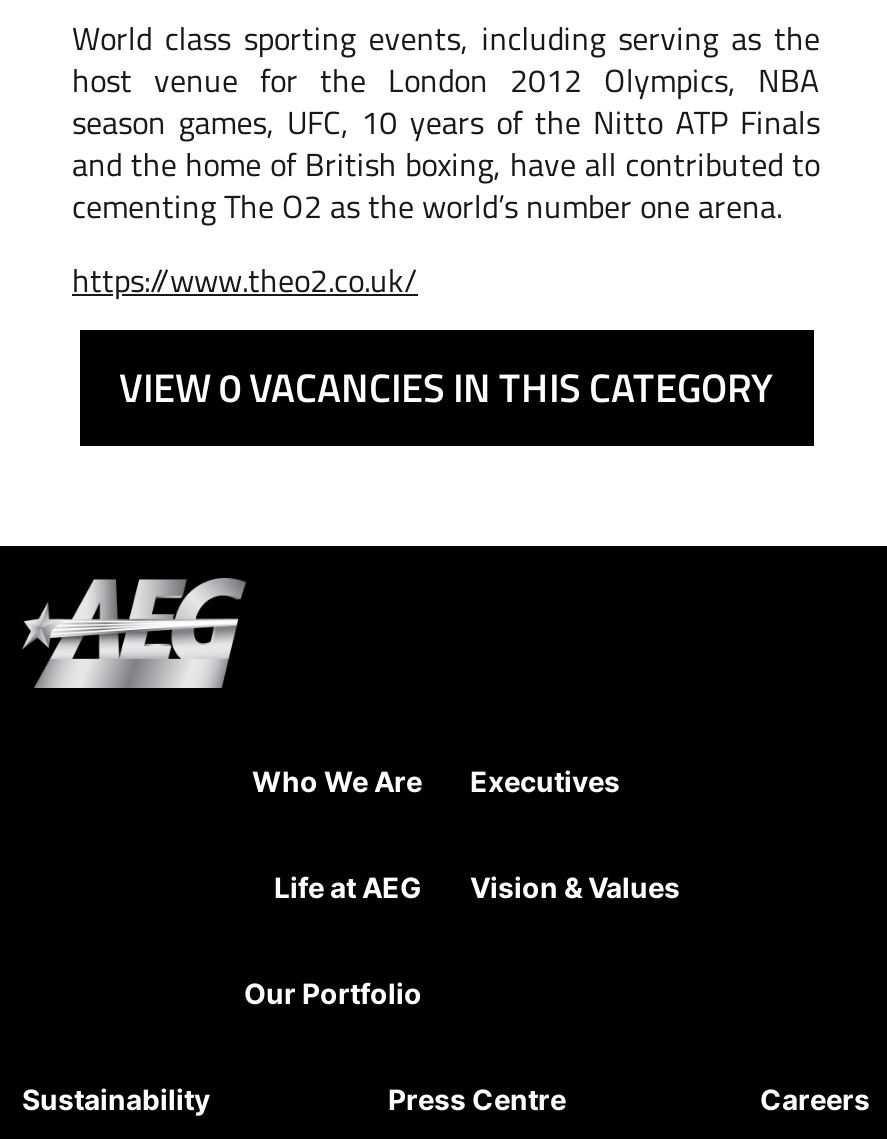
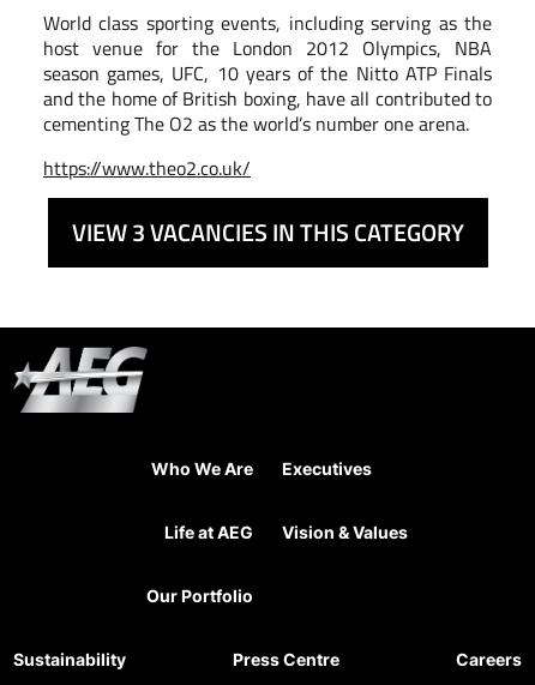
[119,355,773,417] VIEW 0 VACANCIES IN THIS CATEGORY -> [71,213,464,250] VIEW 3 VACANCIES IN THIS CATEGORY

